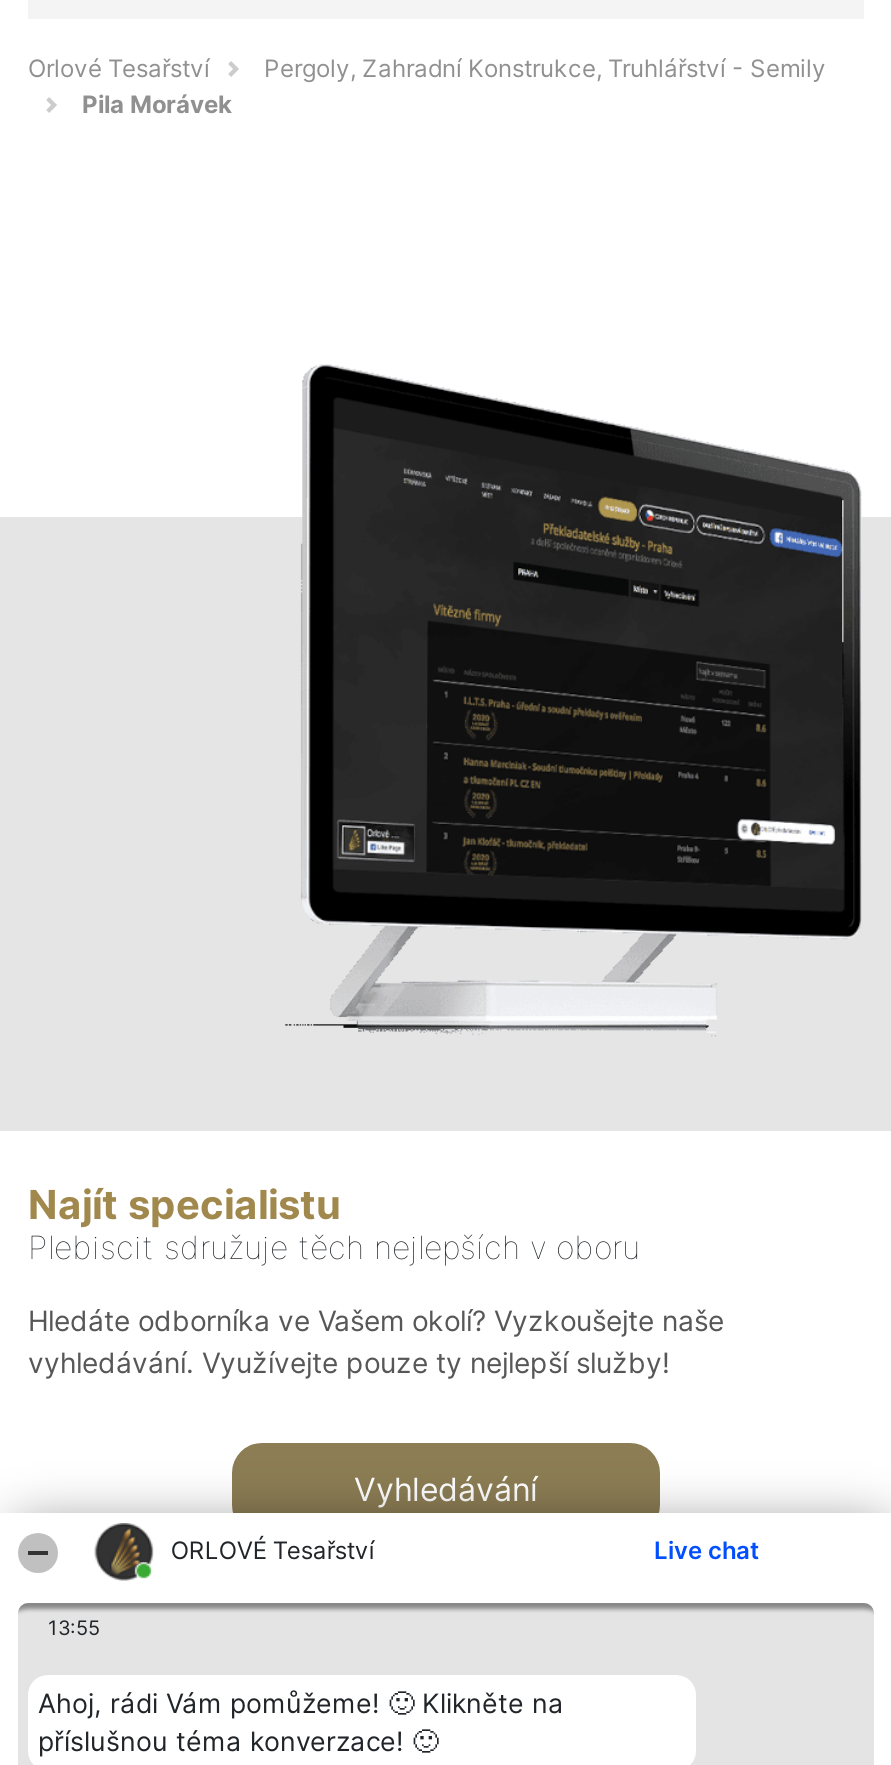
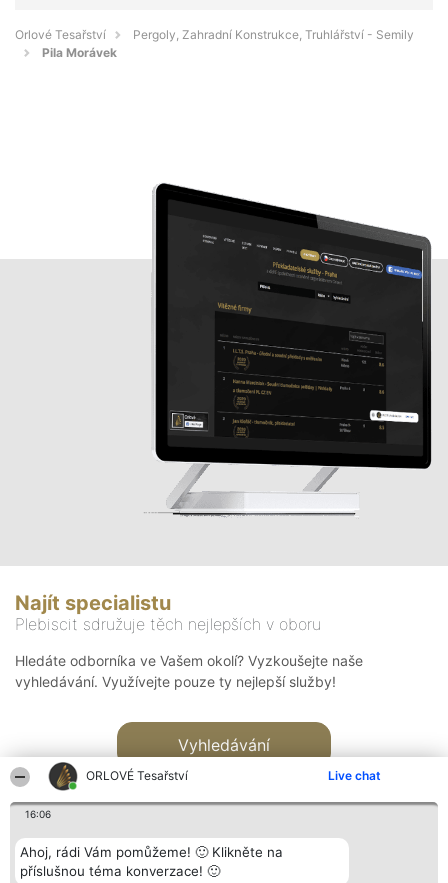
[48,1615,100,1639] 13:55 -> [25,808,51,820] 16:06

